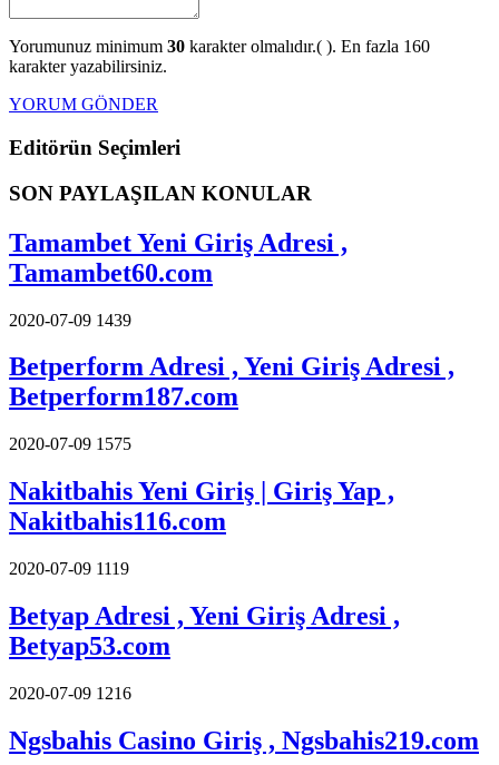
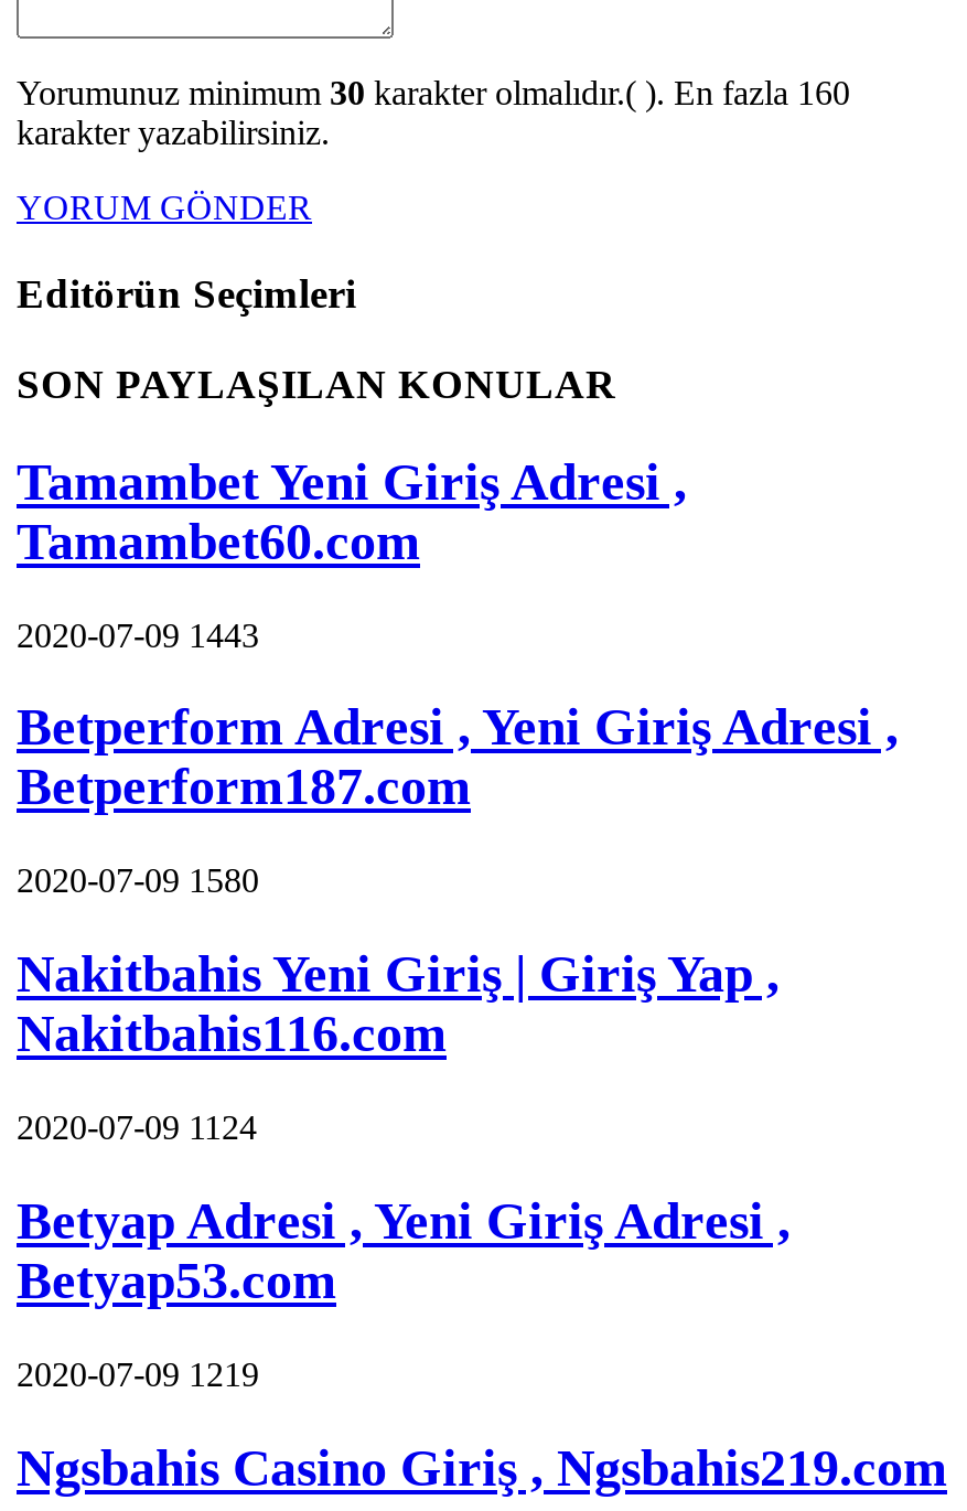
[9,310,131,329] 2020-07-09 1439 -> [17,615,259,653] 2020-07-09 1443
[9,435,131,454] 2020-07-09 1575 -> [17,862,259,900] 2020-07-09 1580
[9,559,129,578] 2020-07-09 1119 -> [17,1109,257,1146] 2020-07-09 1124
[9,684,131,703] 2020-07-09 1216 -> [17,1355,259,1393] 2020-07-09 1219

